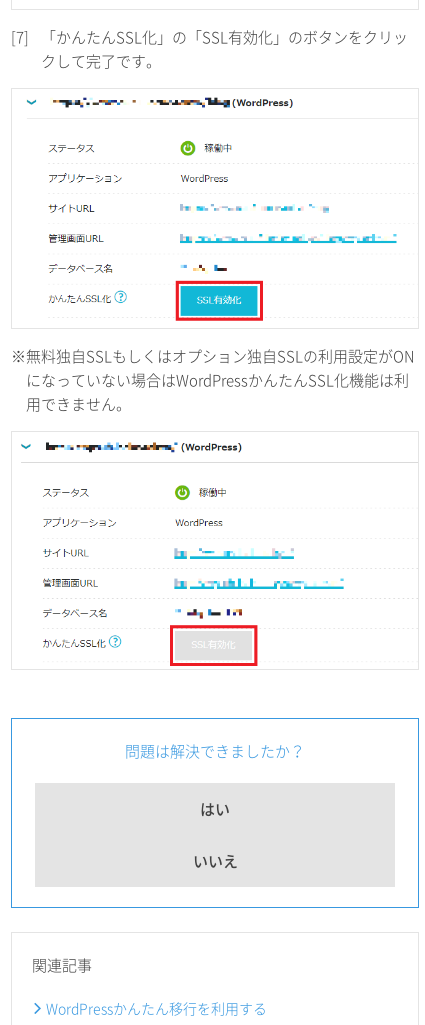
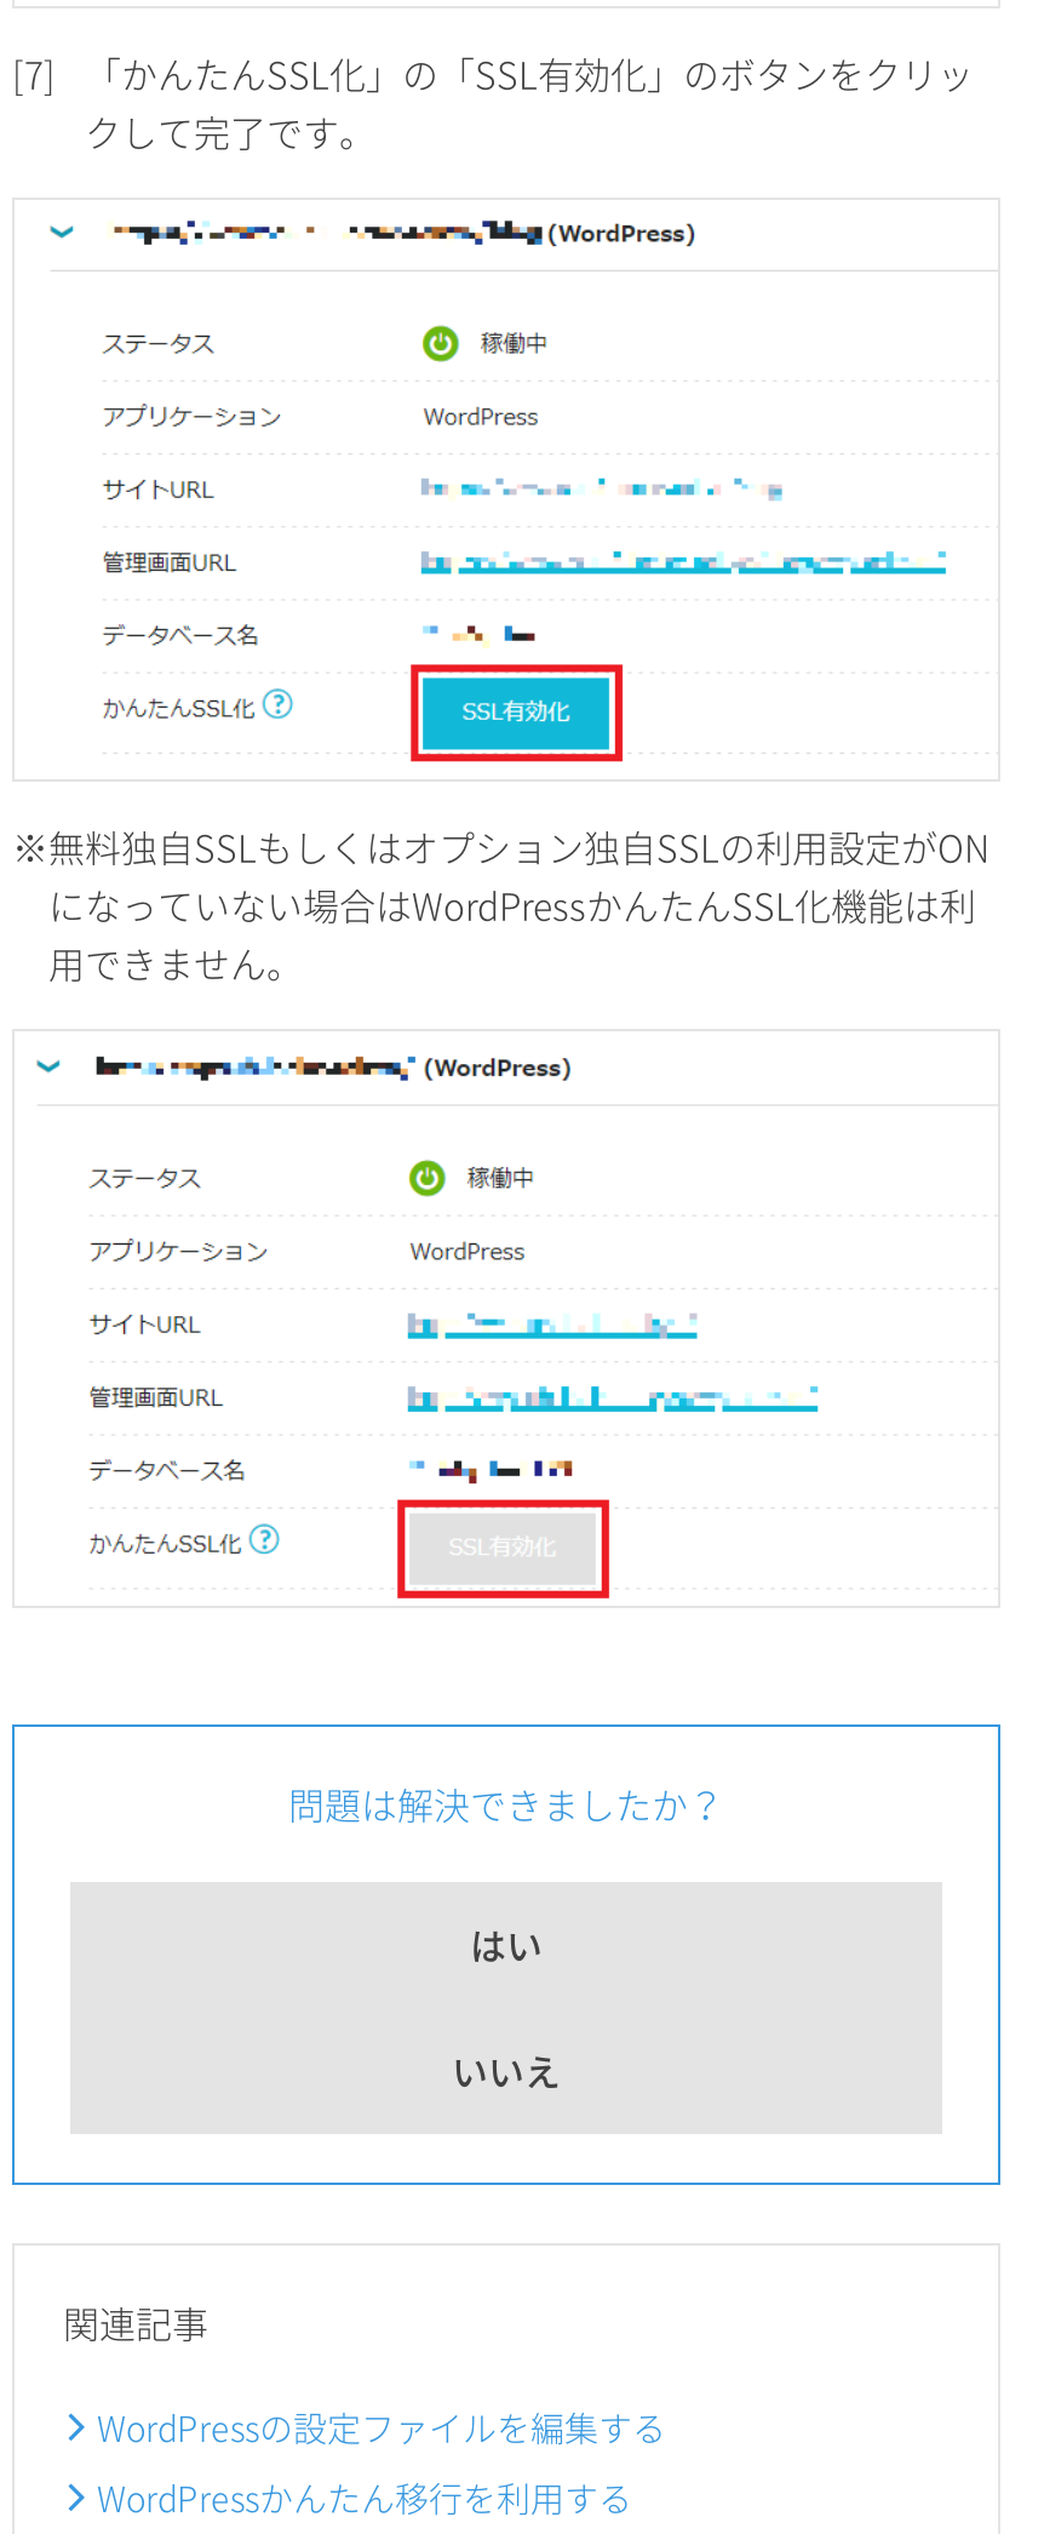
none -> [97,2403,666,2452] WordPressの設定ファイルを編集する

